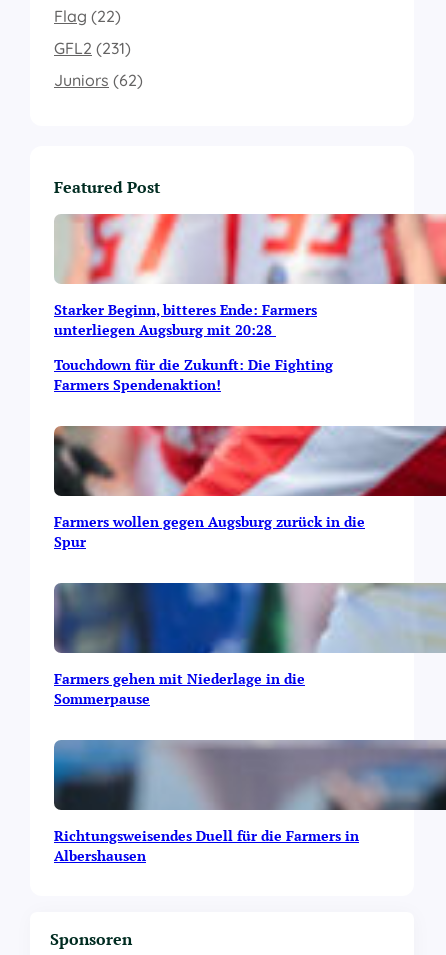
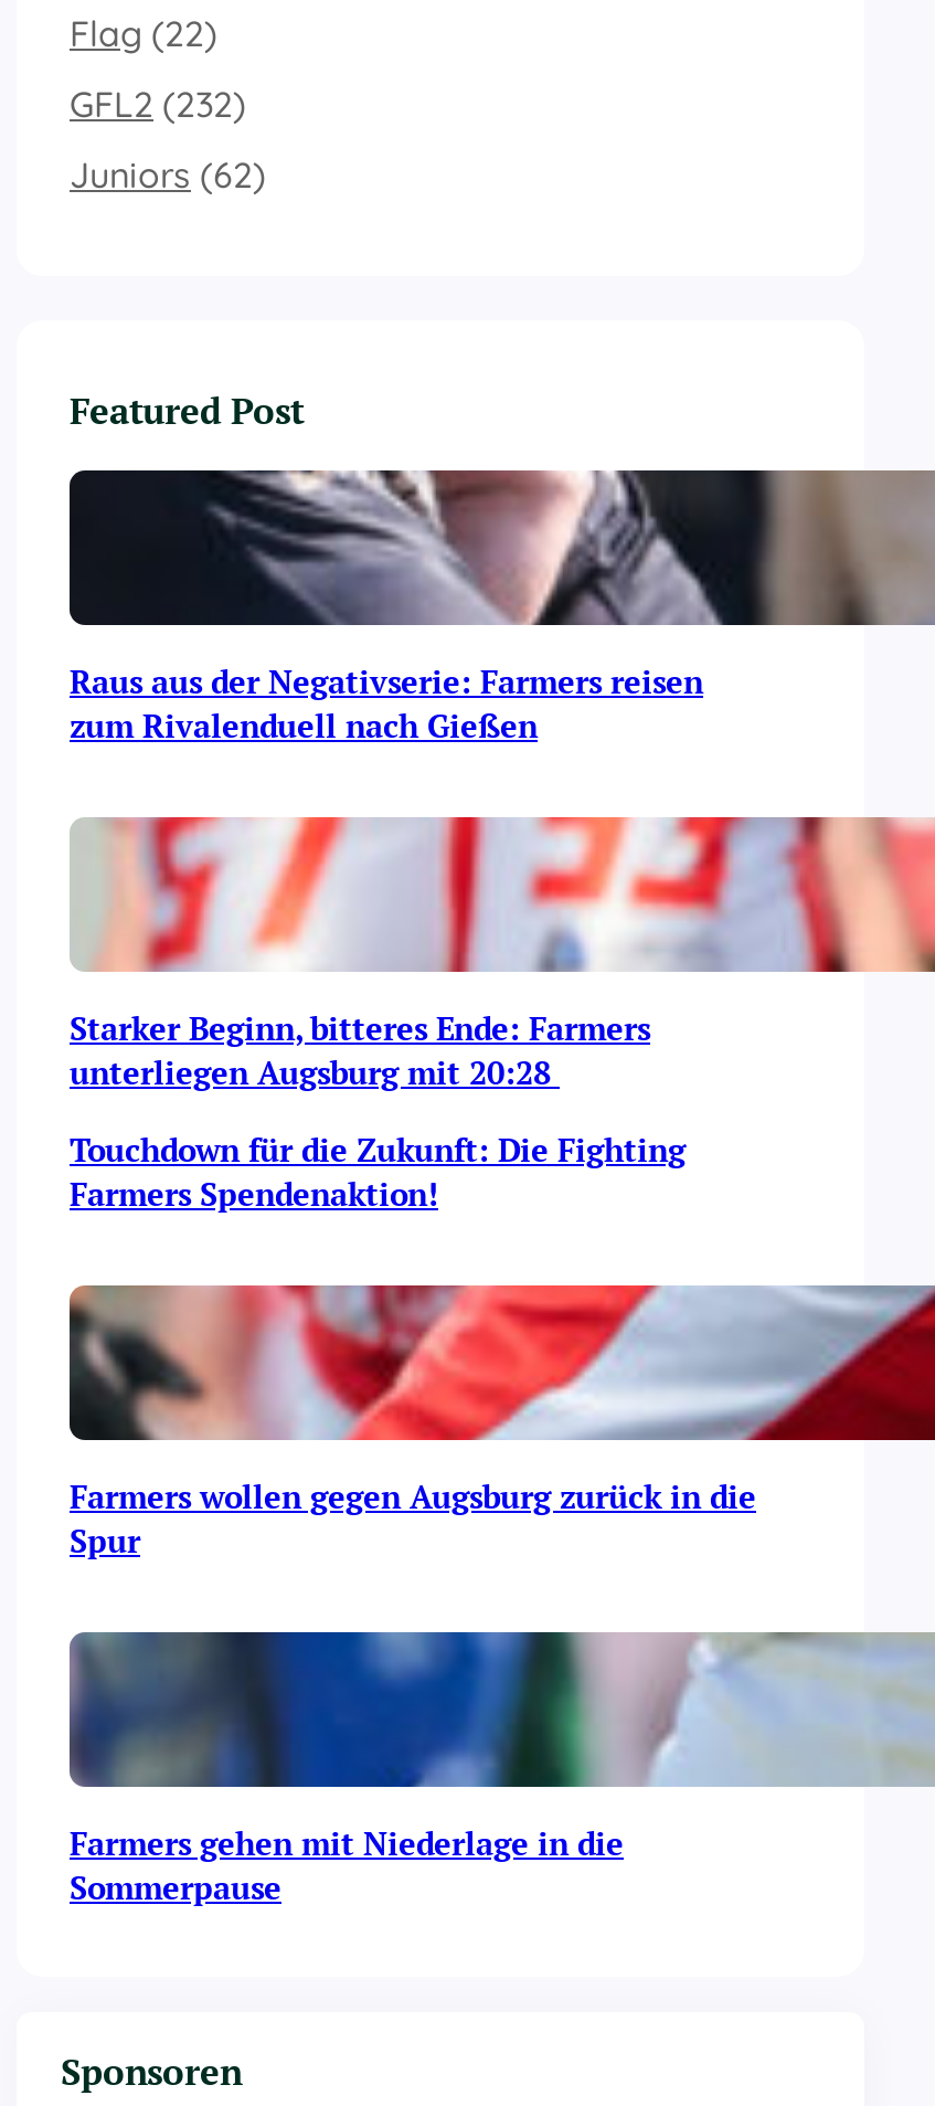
[54,38,131,58] GFL2 (231) -> [70,82,246,126] GFL2 (232)
none -> [67,467,928,747] [image] | Raus aus der Negativserie: Farmers reisen | zum Rivalenduell nach Gießen
moved [54,213,446,708] -> [70,814,935,1908]: [image] | Starker Beginn, bitteres Ende: Farmers | unterliegen Augsburg mit 20:28 | ... | Farmers gehen mit Niederlage in die | Sommerpause
[53,740,443,865] [image] | Richtungsweisendes Duell für die Farmers in | Albershausen -> none

